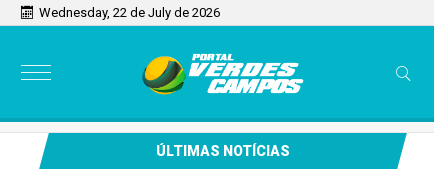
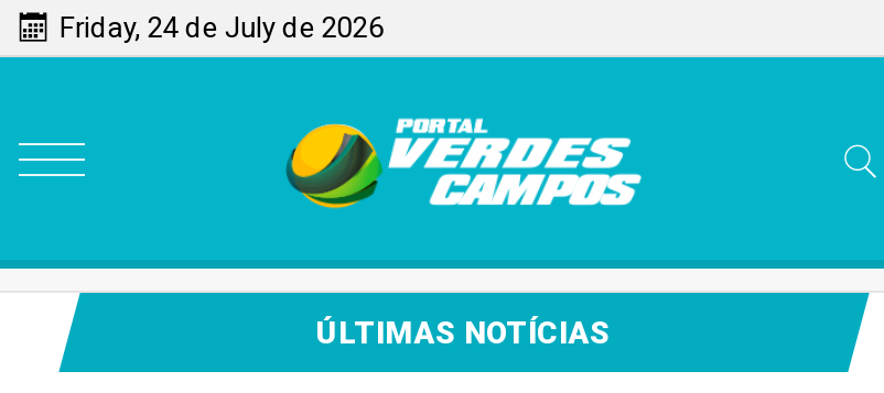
[39,5,220,20] Wednesday, 22 de July de 2026 -> [59,11,383,44] Friday, 24 de July de 2026

